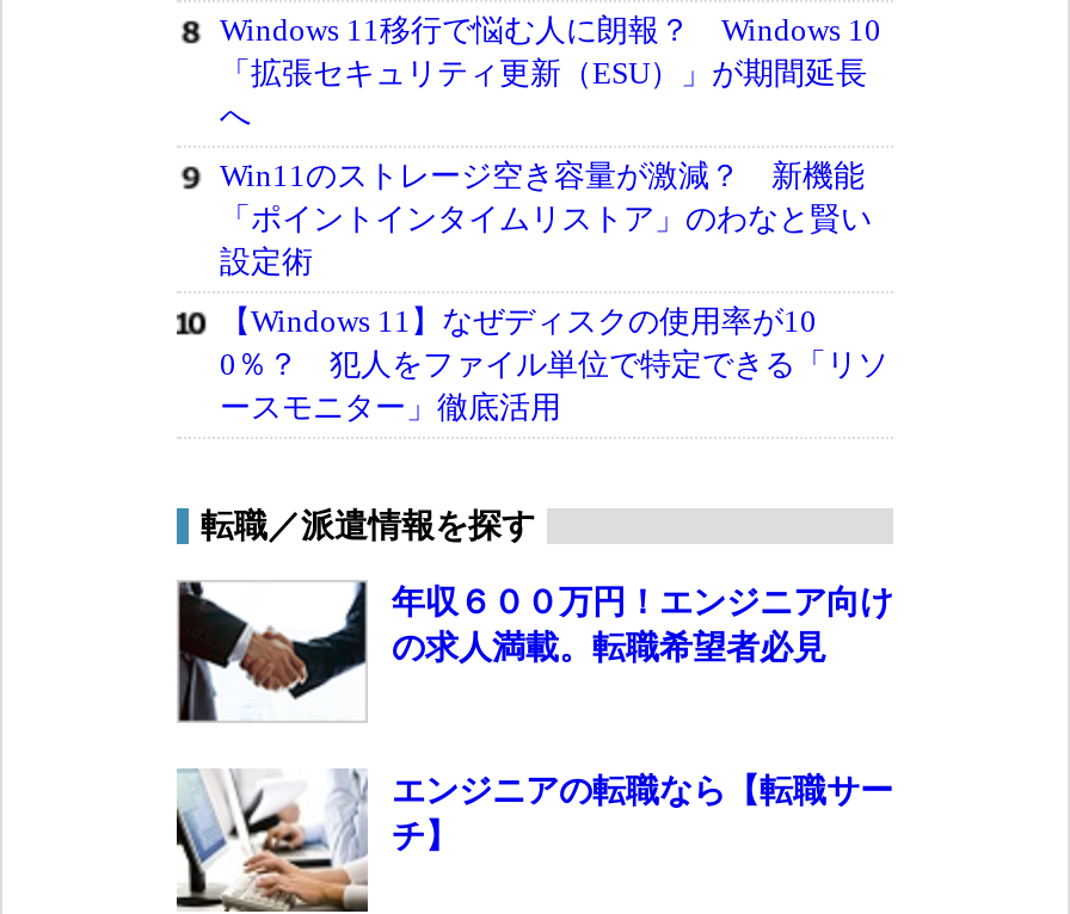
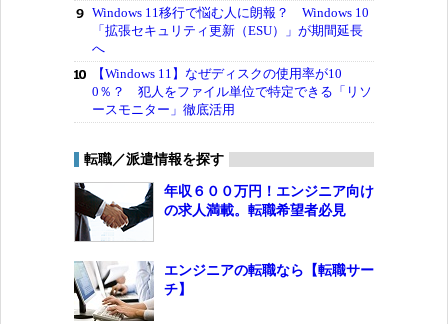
[220,157,872,279] Win11のストレージ空き容量が激減？ 新機能 | 「ポイントインタイムリストア」のわなと賢い | 設定術 -> none

